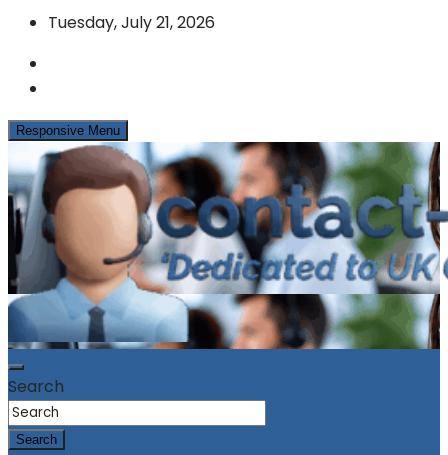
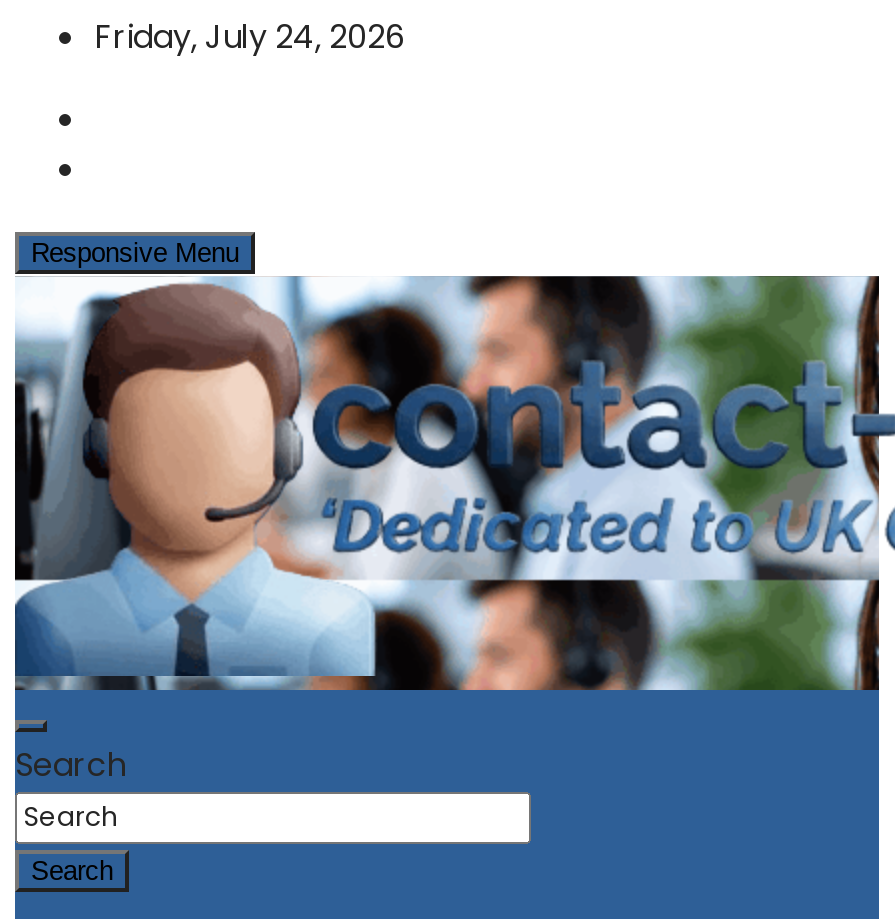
[48,11,215,34] Tuesday, July 21, 2026 -> [95,14,405,60] Friday, July 24, 2026

